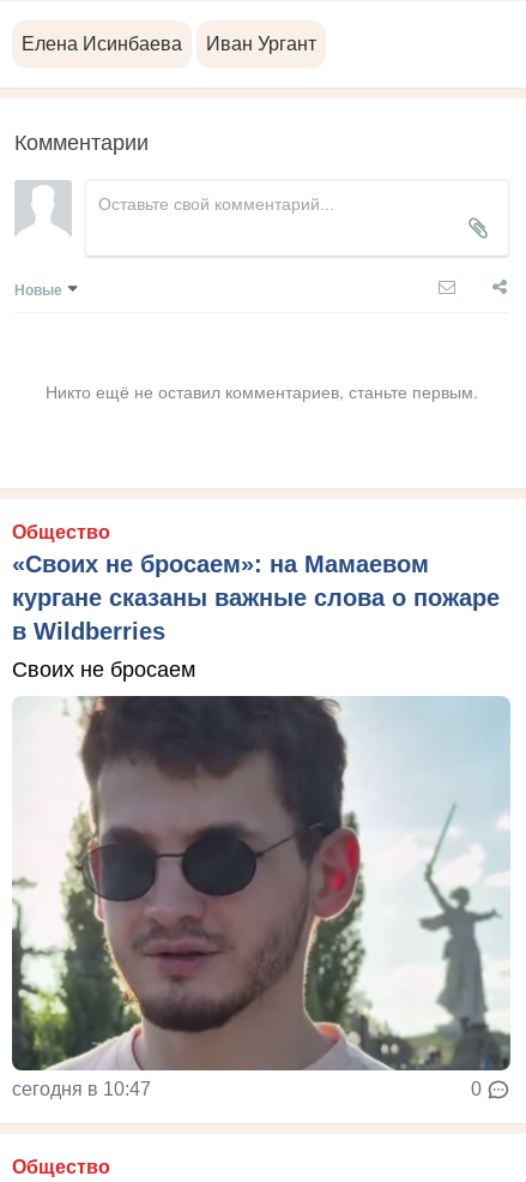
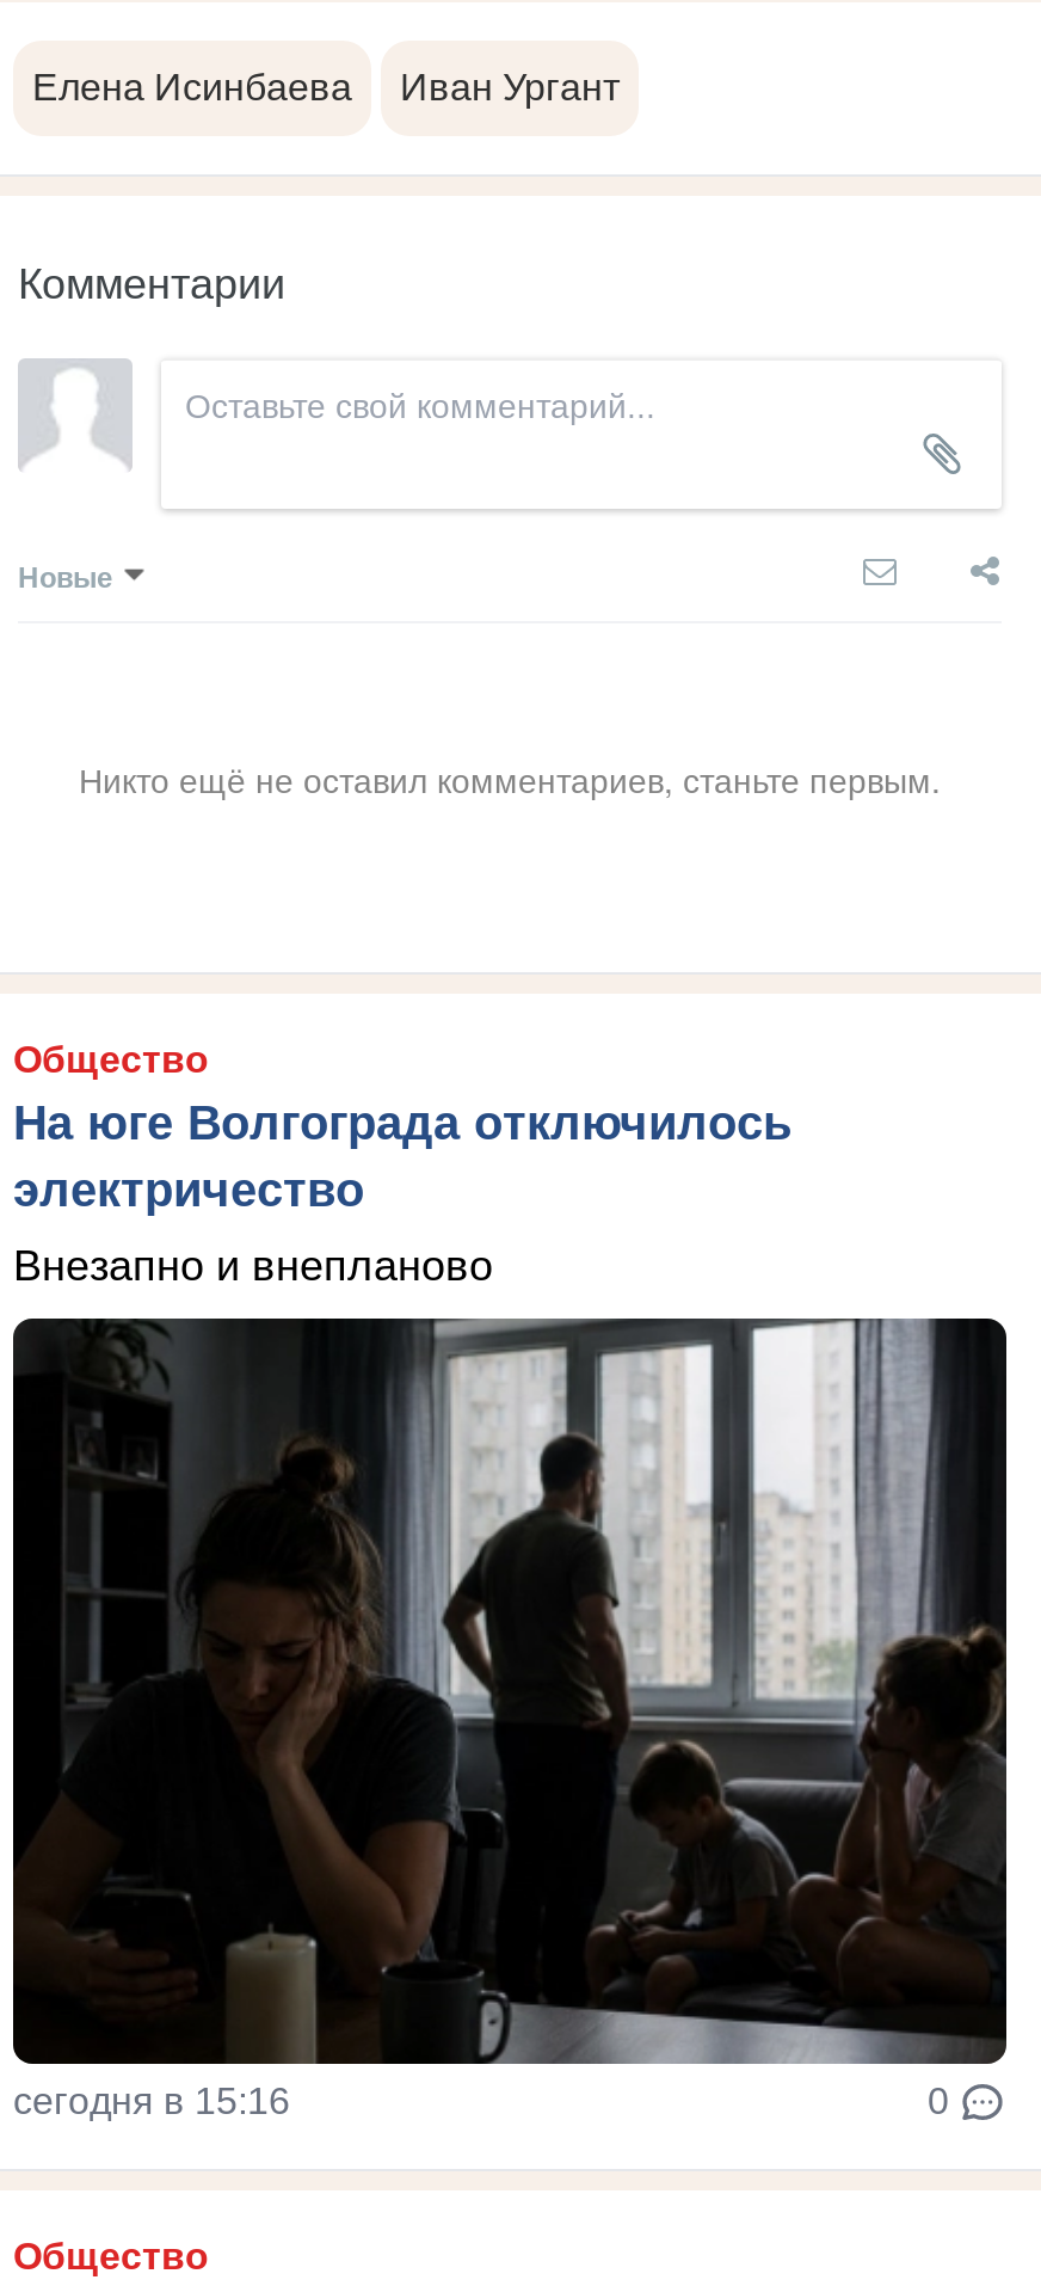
[12,550,500,644] «Своих не бросаем»: на Мамаевом | кургане сказаны важные слова о пожаре | в Wildberries -> [13,1096,791,1215] На юге Волгограда отключилось | электричество
[12,657,195,681] Своих не бросаем -> [13,1241,493,1289] Внезапно и внепланово
[11,695,512,1099] [image] | сегодня в 10:47 -> [11,1316,1009,2120] [image] | сегодня в 15:16

